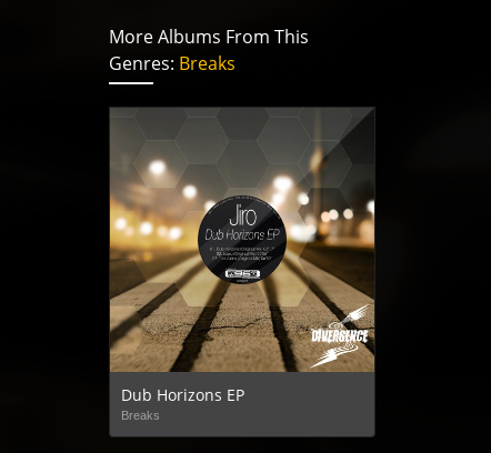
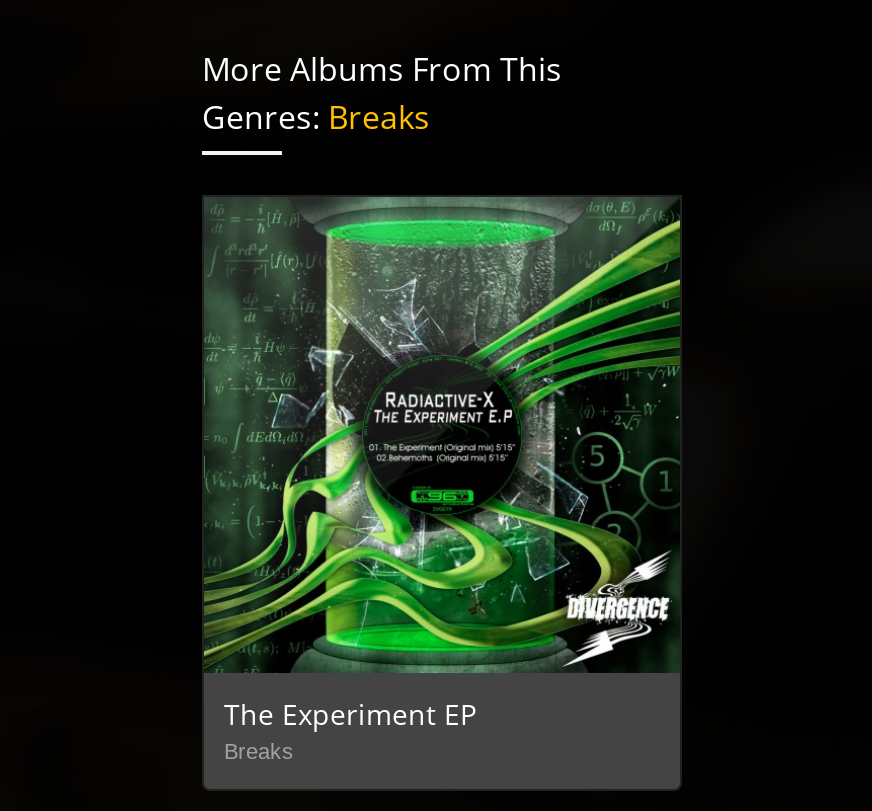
[109,109,375,405] [image] | Dub Horizons EP -> [204,197,682,733] [image] | The Experiment EP

